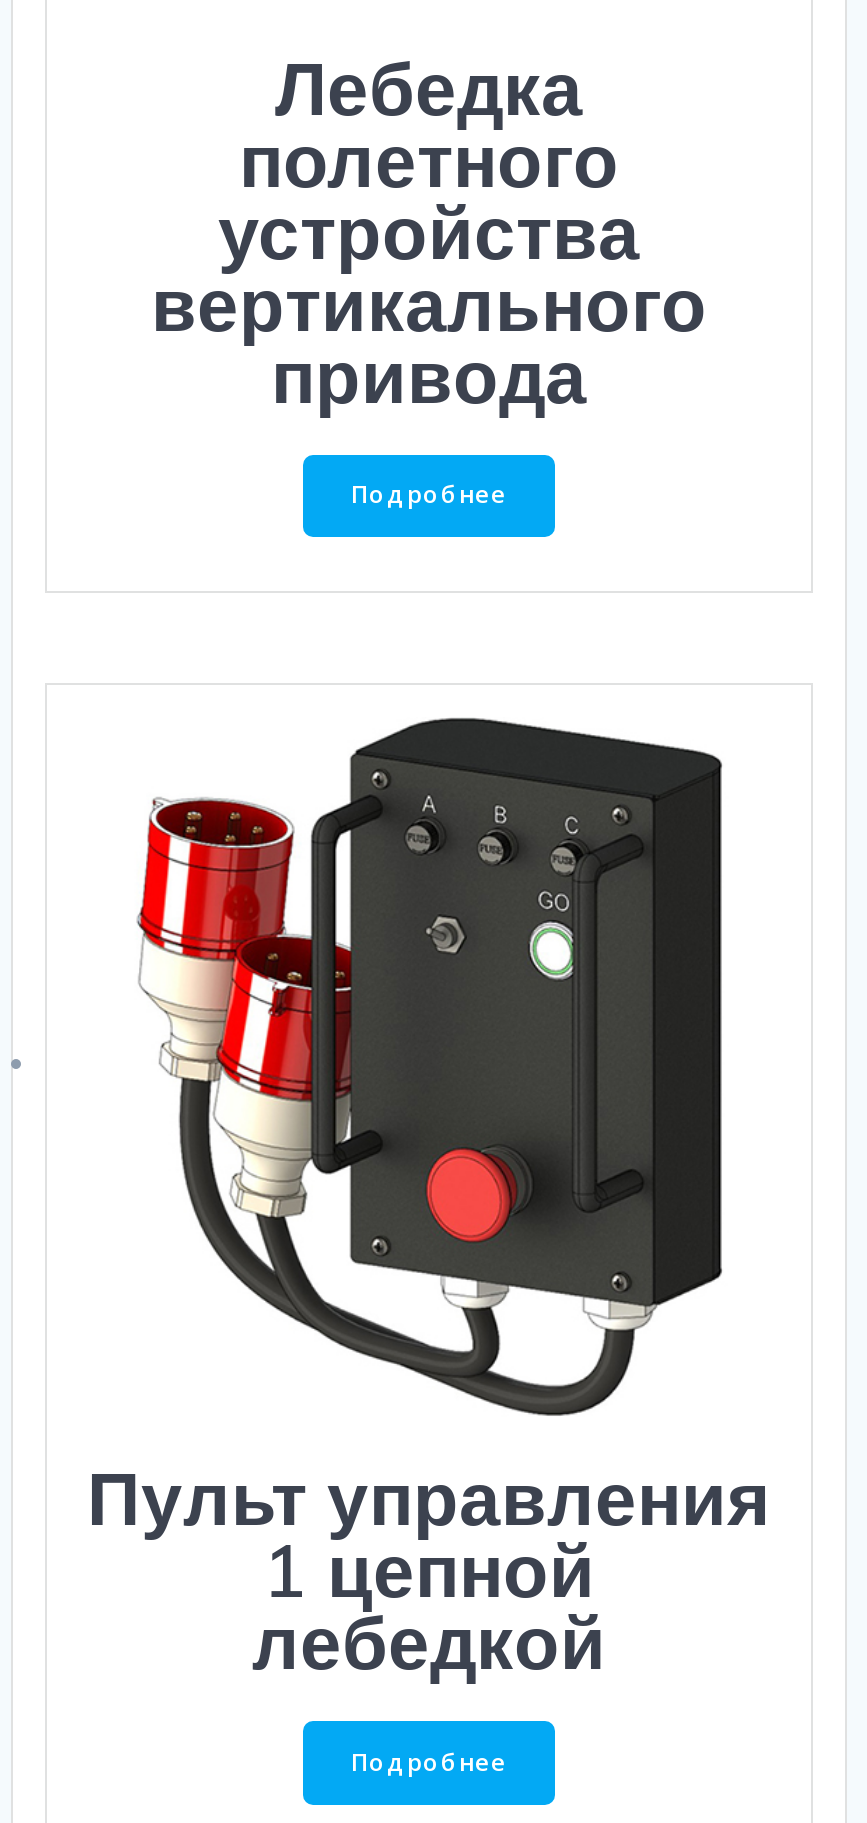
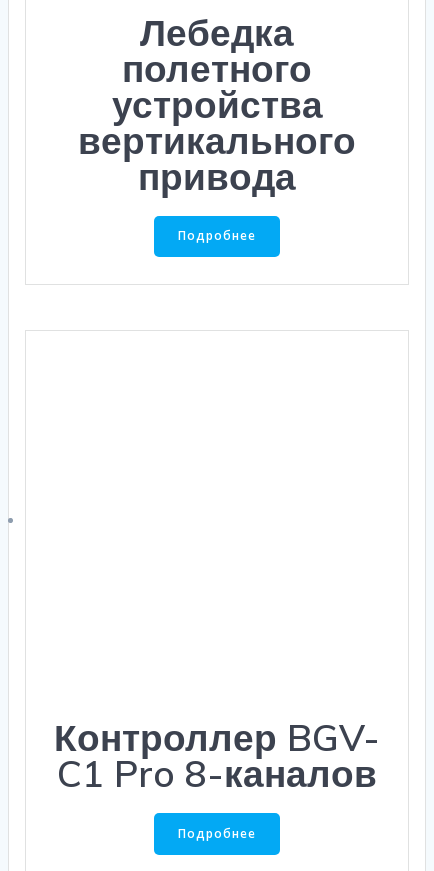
[135,717,723,1417] [image] -> none
[87,1452,771,1688] Пульт управления | 1 цепной | лебедкой -> [54,714,380,796] Контроллер BGV- | C1 Pro 8-каналов

